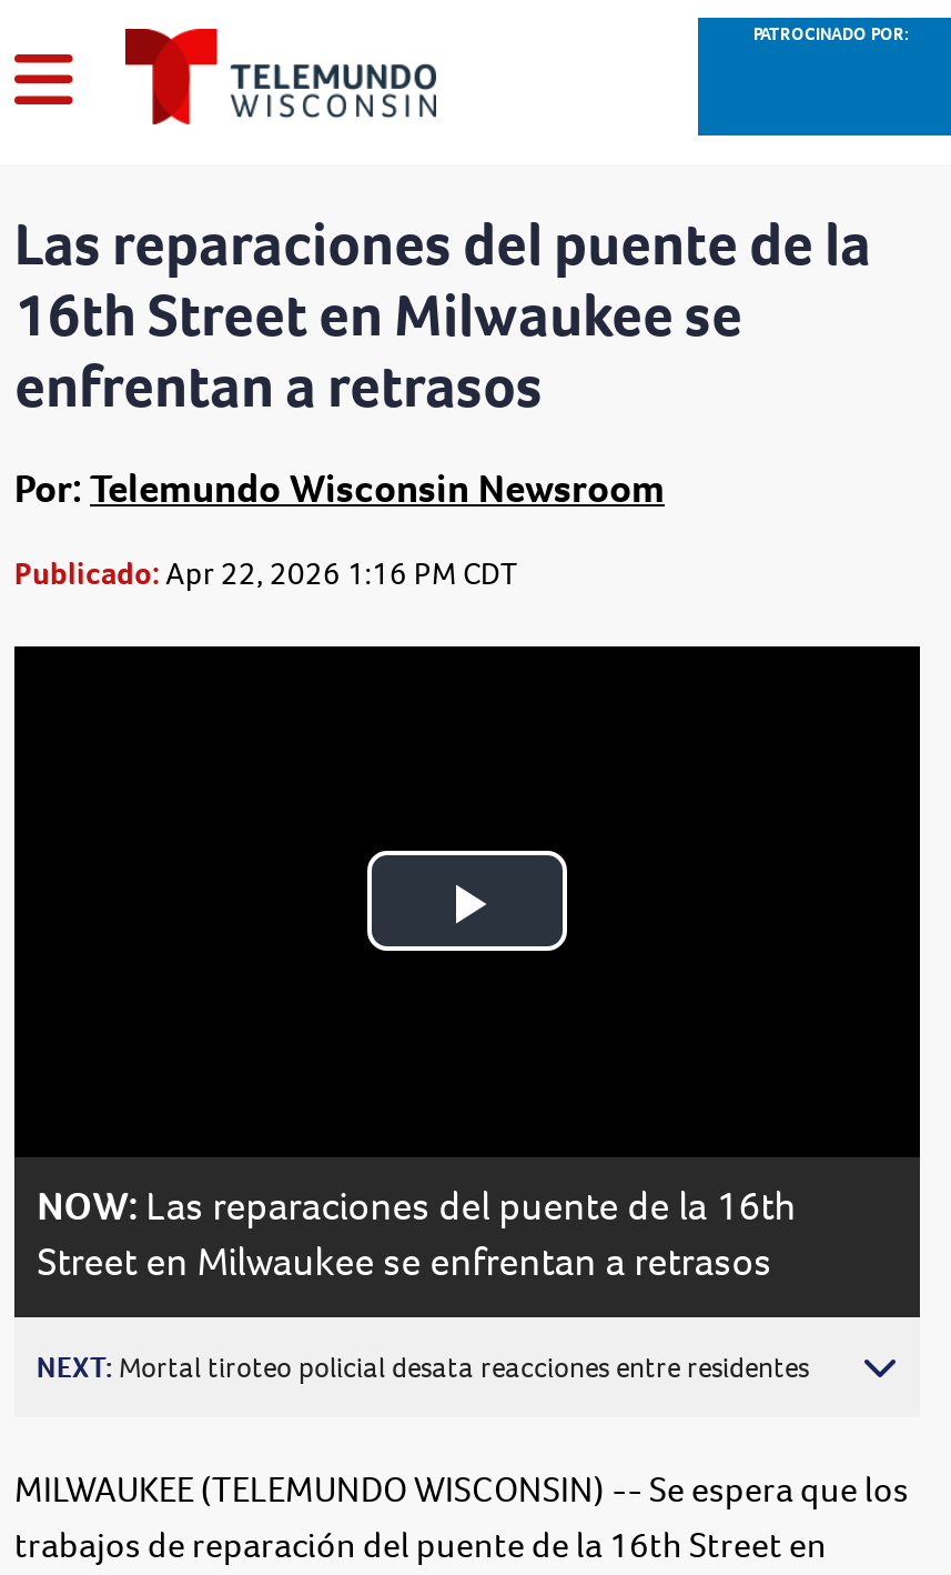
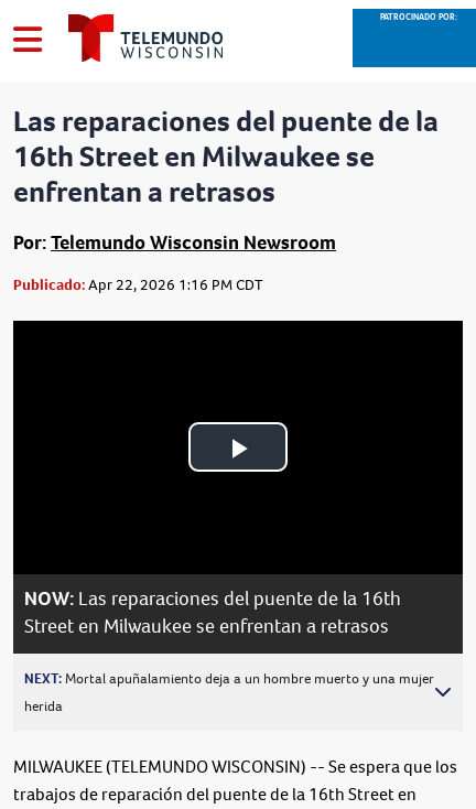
[37,1348,809,1386] NEXT: Mortal tiroteo policial desata reacciones entre residentes -> [24,669,434,715] NEXT: Mortal apuñalamiento deja a un hombre muerto y una mujer | herida

